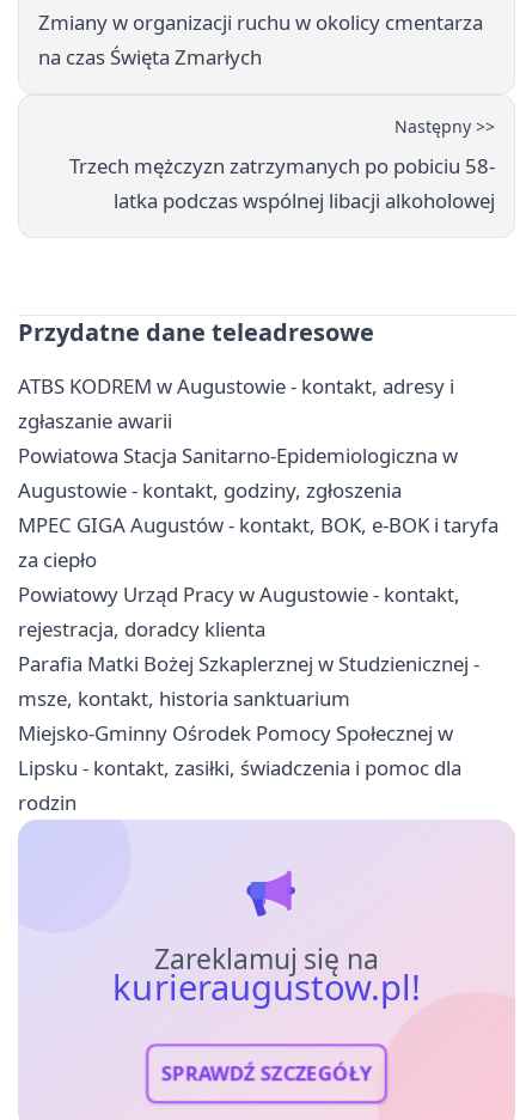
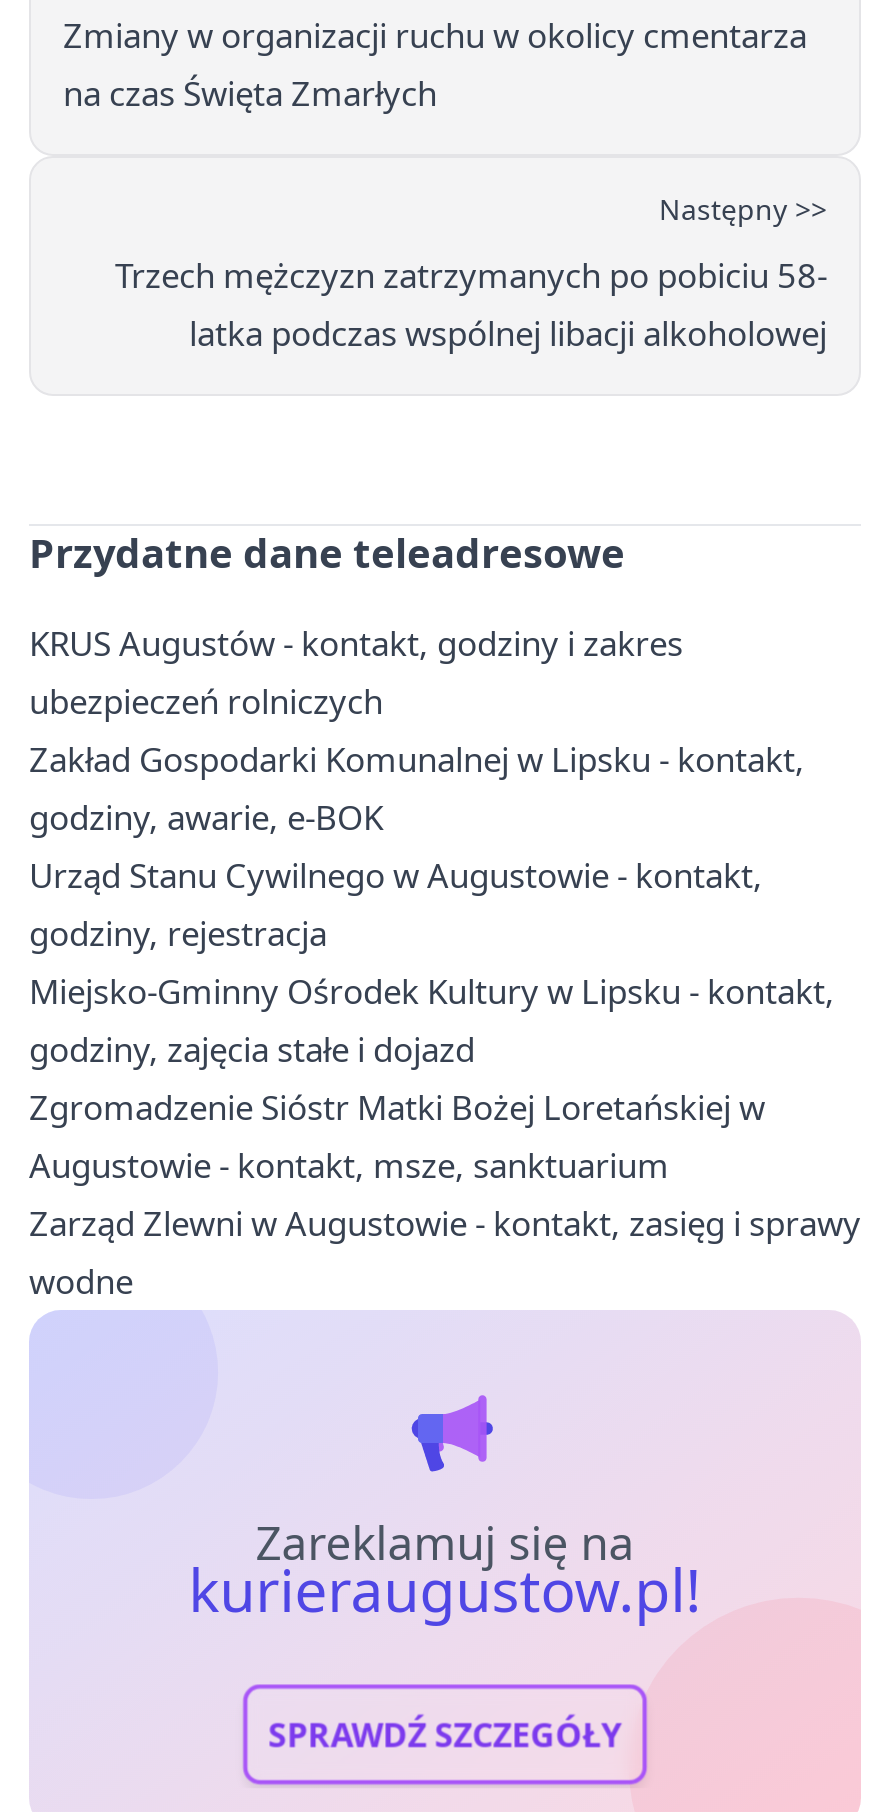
[18,372,499,816] ATBS KODREM w Augustowie - kontakt, adresy i | zgłaszanie awarii | Powiatowa Stacja Sanitarno-Epidemiologiczna w | Augustowie - kontakt, godziny, zgłoszenia | MPEC GIGA Augustów - kontakt, BOK, e-BOK i taryfa | za ciepło | Powiatowy Urząd Pracy w Augustowie - kontakt, | rejestracja, doradcy klienta | Parafia Matki Bożej Szkaplerznej w Studzienicznej - | msze, kontakt, historia sanktuarium | Miejsko-Gminny Ośrodek Pomocy Społecznej w | Lipsku - kontakt, zasiłki, świadczenia i pomoc dla | rodzin -> [29,620,861,1304] KRUS Augustów - kontakt, godziny i zakres | ubezpieczeń rolniczych | Zakład Gospodarki Komunalnej w Lipsku - kontakt, | godziny, awarie, e-BOK | Urząd Stanu Cywilnego w Augustowie - kontakt, | godziny, rejestracja | Miejsko-Gminny Ośrodek Kultury w Lipsku - kontakt, | godziny, zajęcia stałe i dojazd | Zgromadzenie Sióstr Matki Bożej Loretańskiej w | Augustowie - kontakt, msze, sanktuarium | Zarząd Zlewni w Augustowie - kontakt, zasięg i sprawy | wodne

